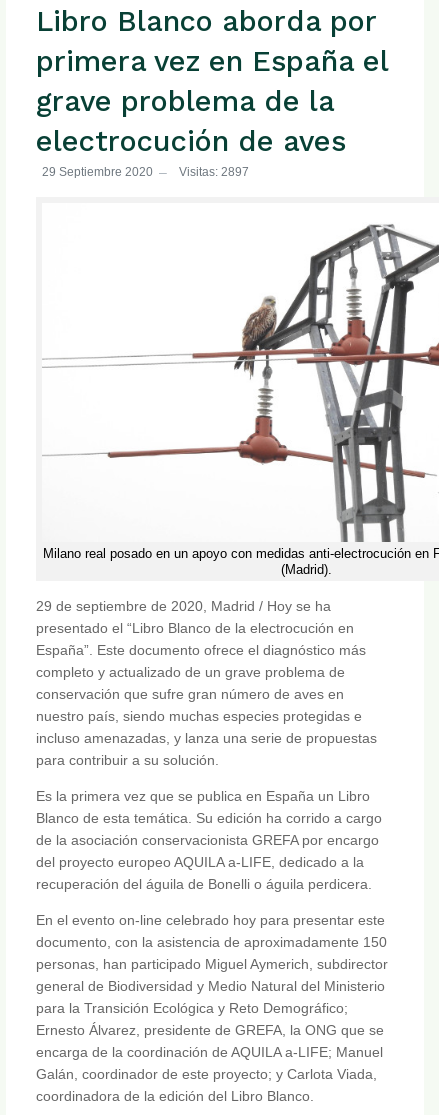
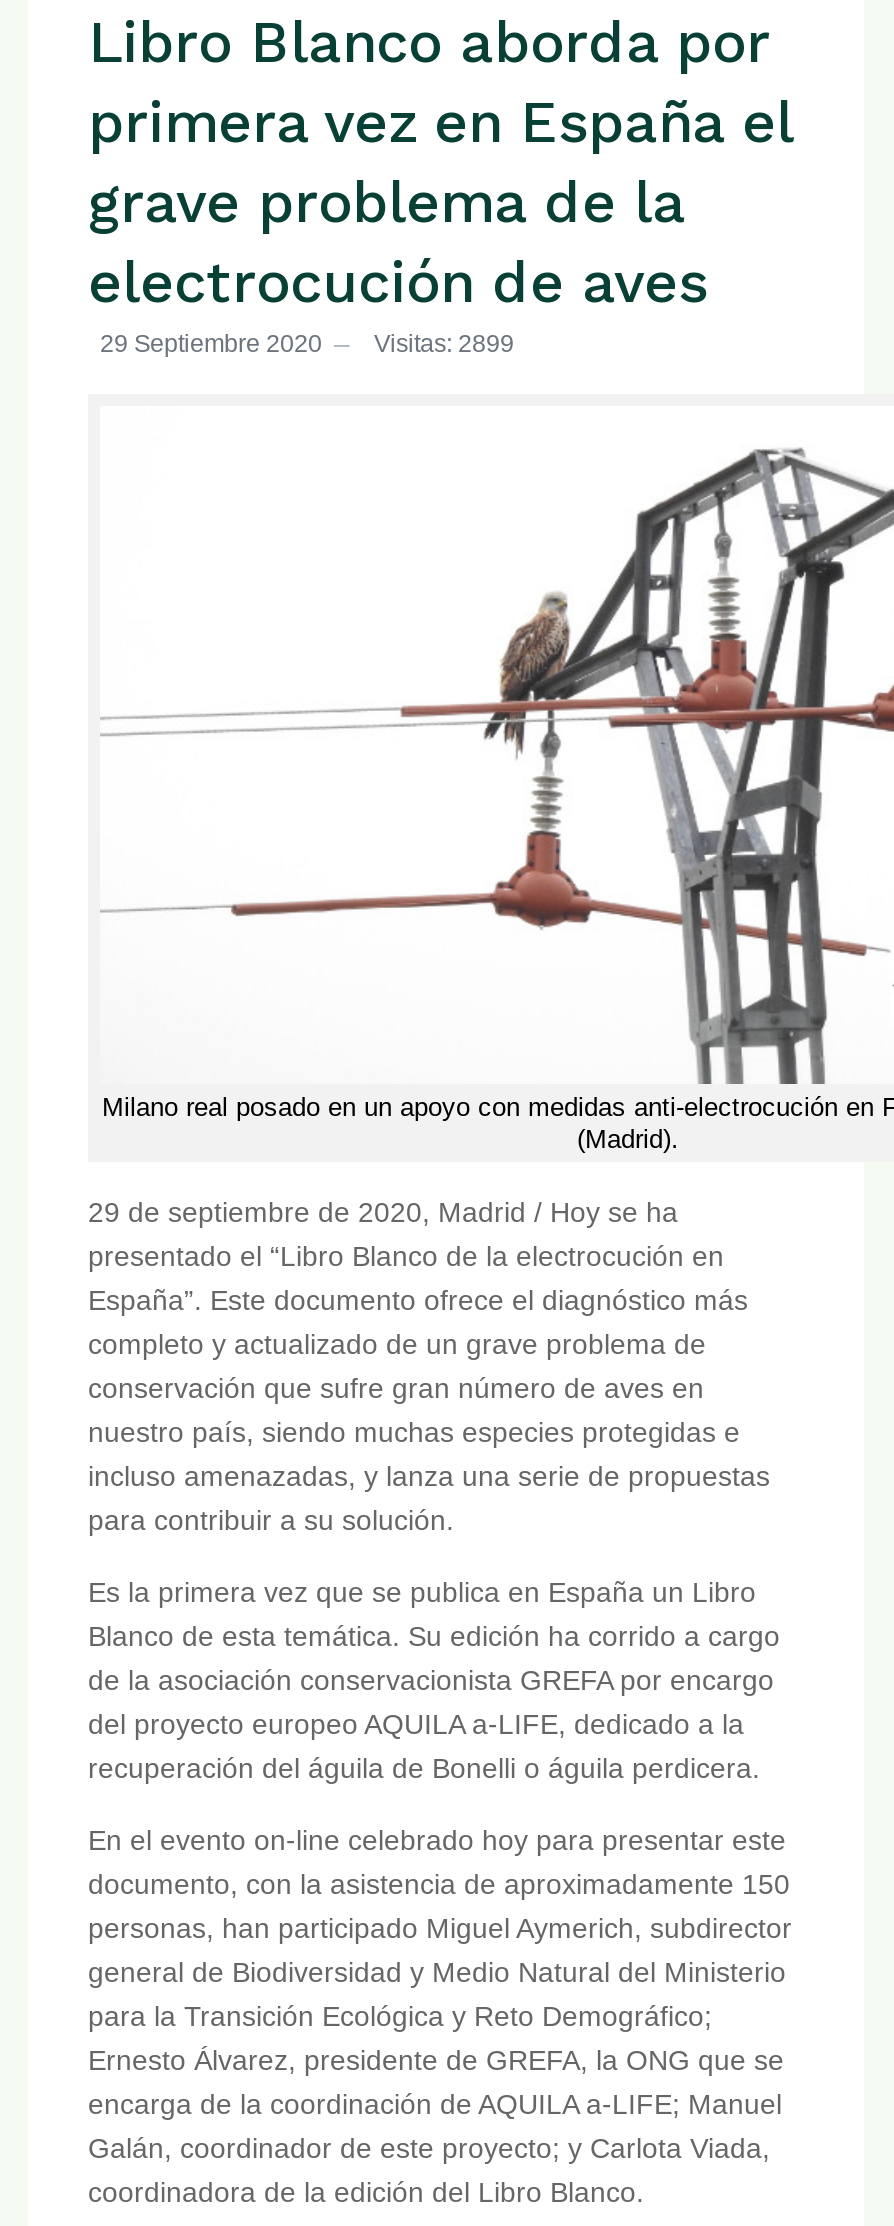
[42,165,249,179] 29 Septiembre 2020 Visitas: 2897 -> [100,330,514,358] 29 Septiembre 2020 Visitas: 2899

